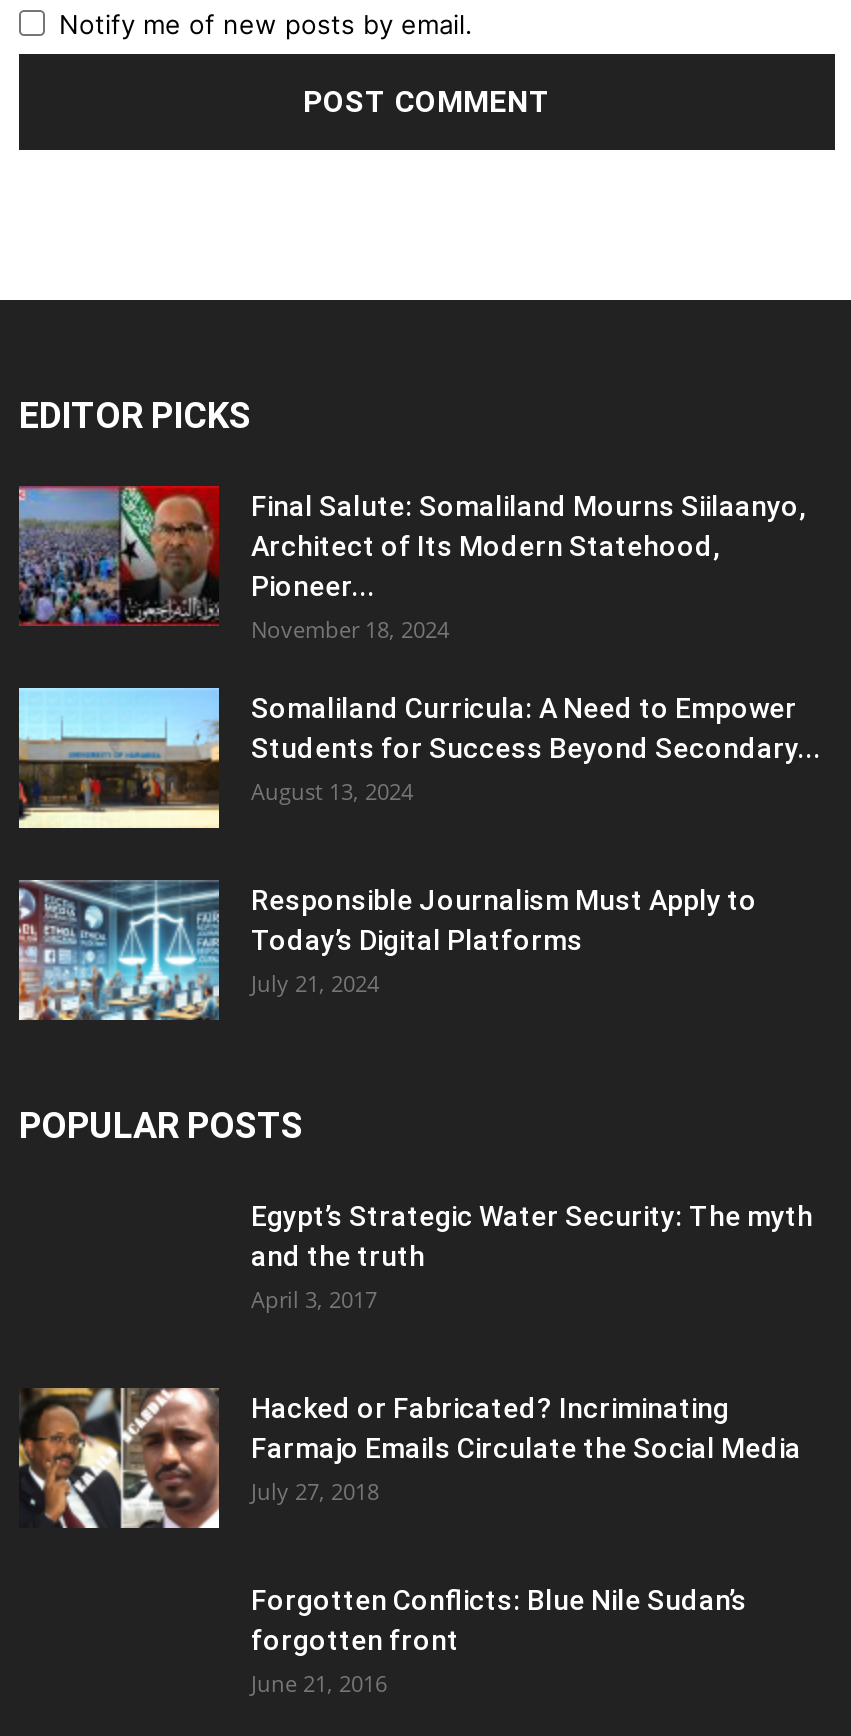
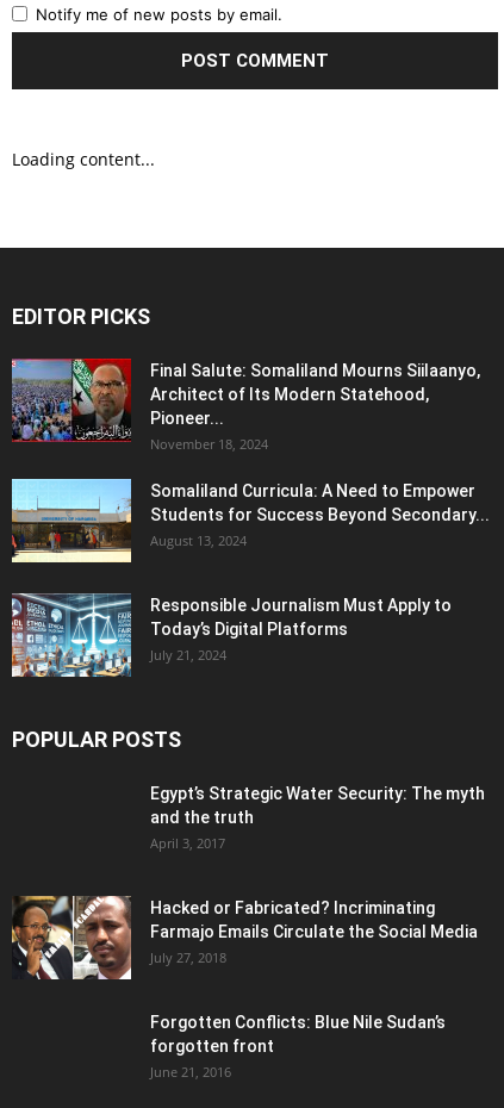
none -> [12,148,155,171] Loading content...

